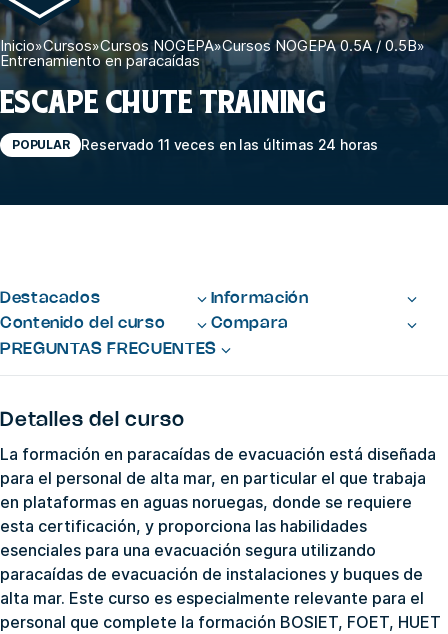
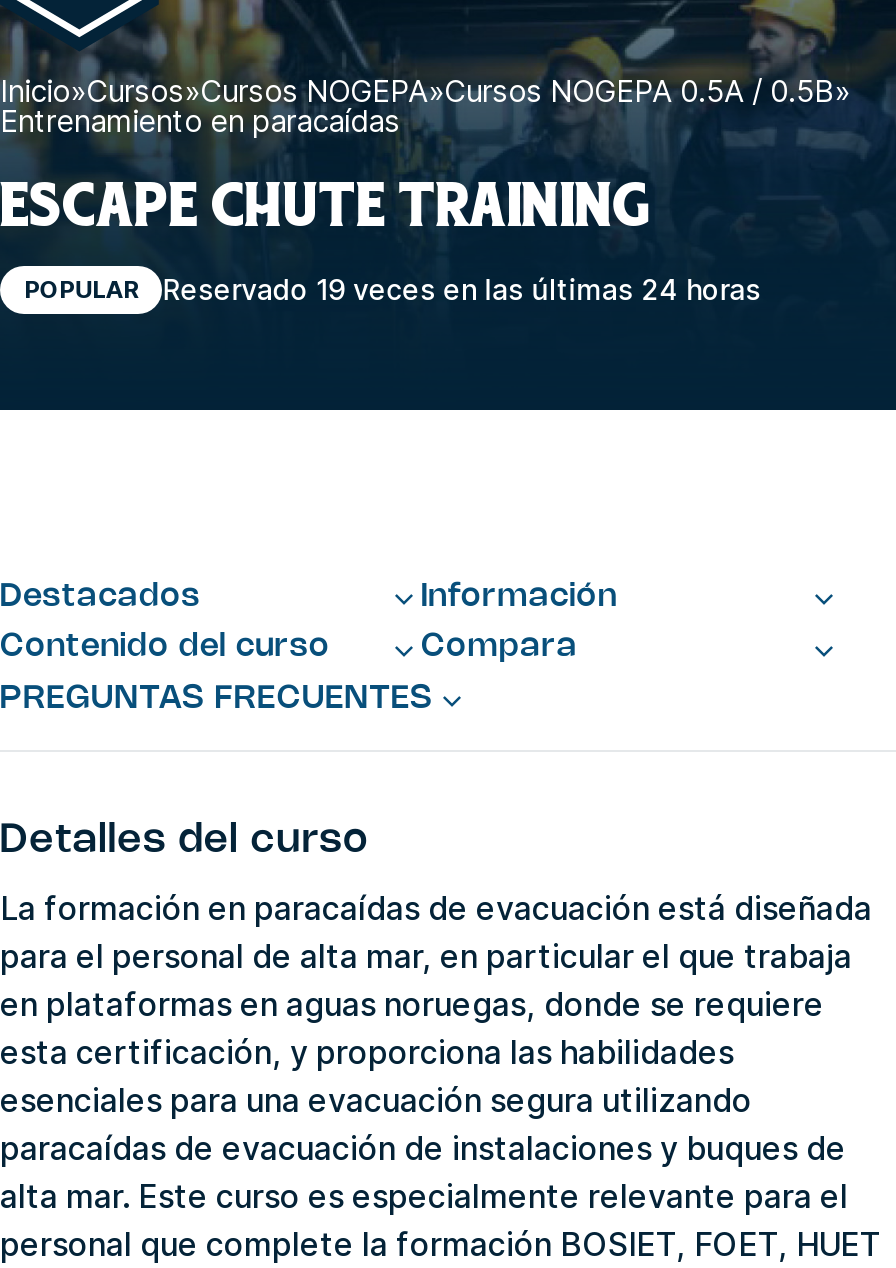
[81,136,377,153] Reservado 11 veces en las últimas 24 horas -> [163,272,761,306] Reservado 19 veces en las últimas 24 horas

